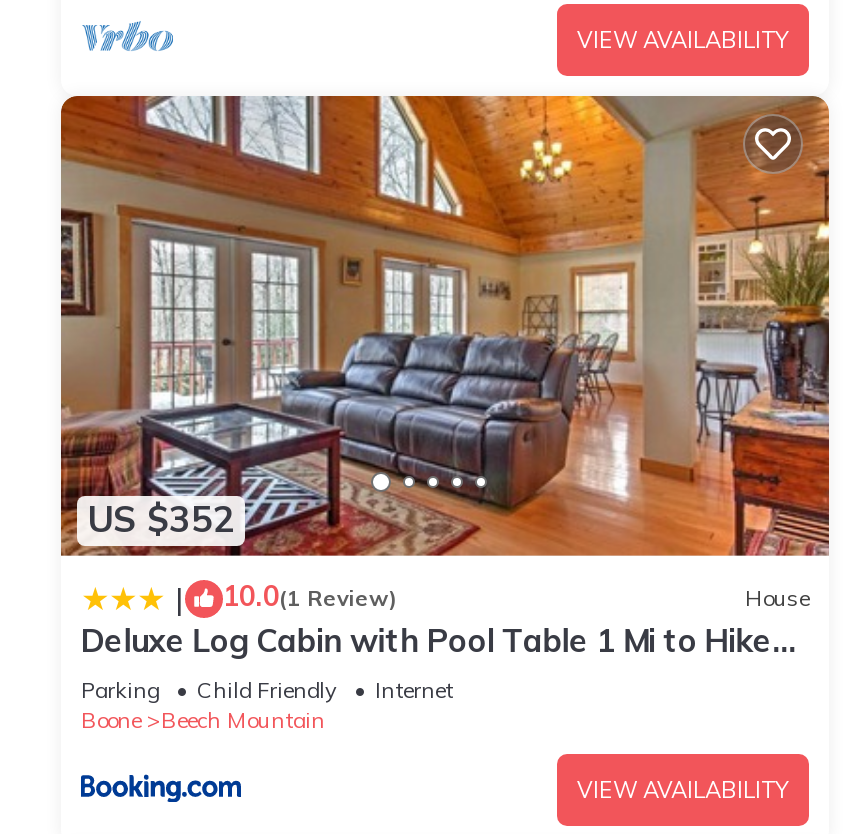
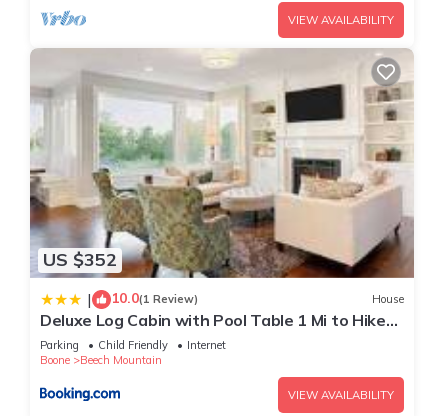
[59,94,831,558] [image] -> [29,48,414,279] [image]

